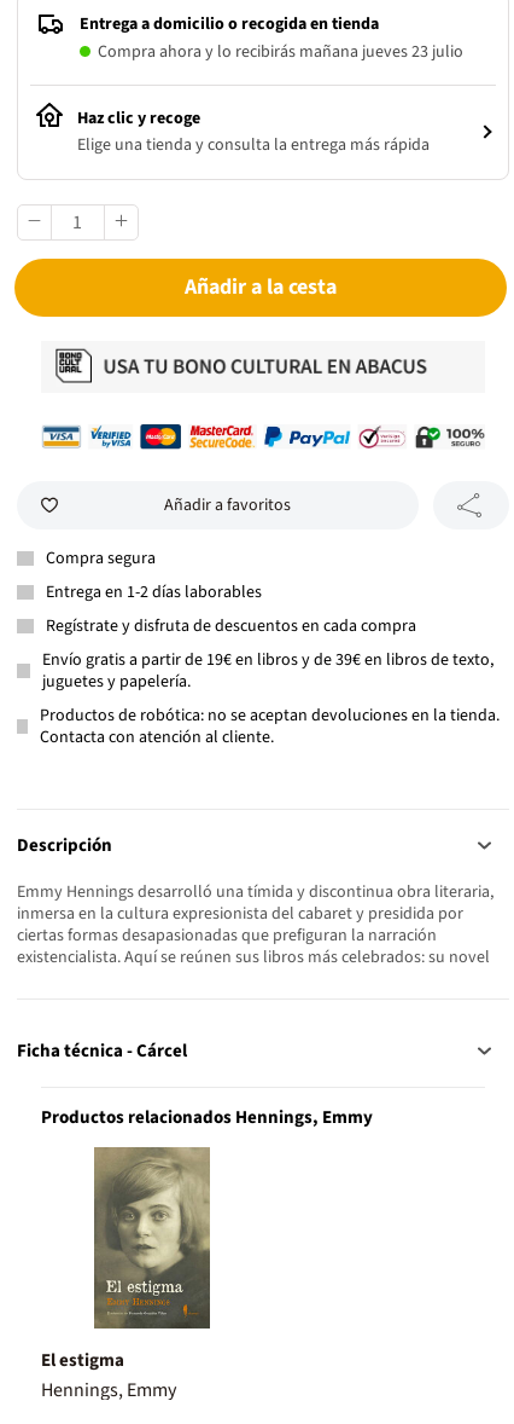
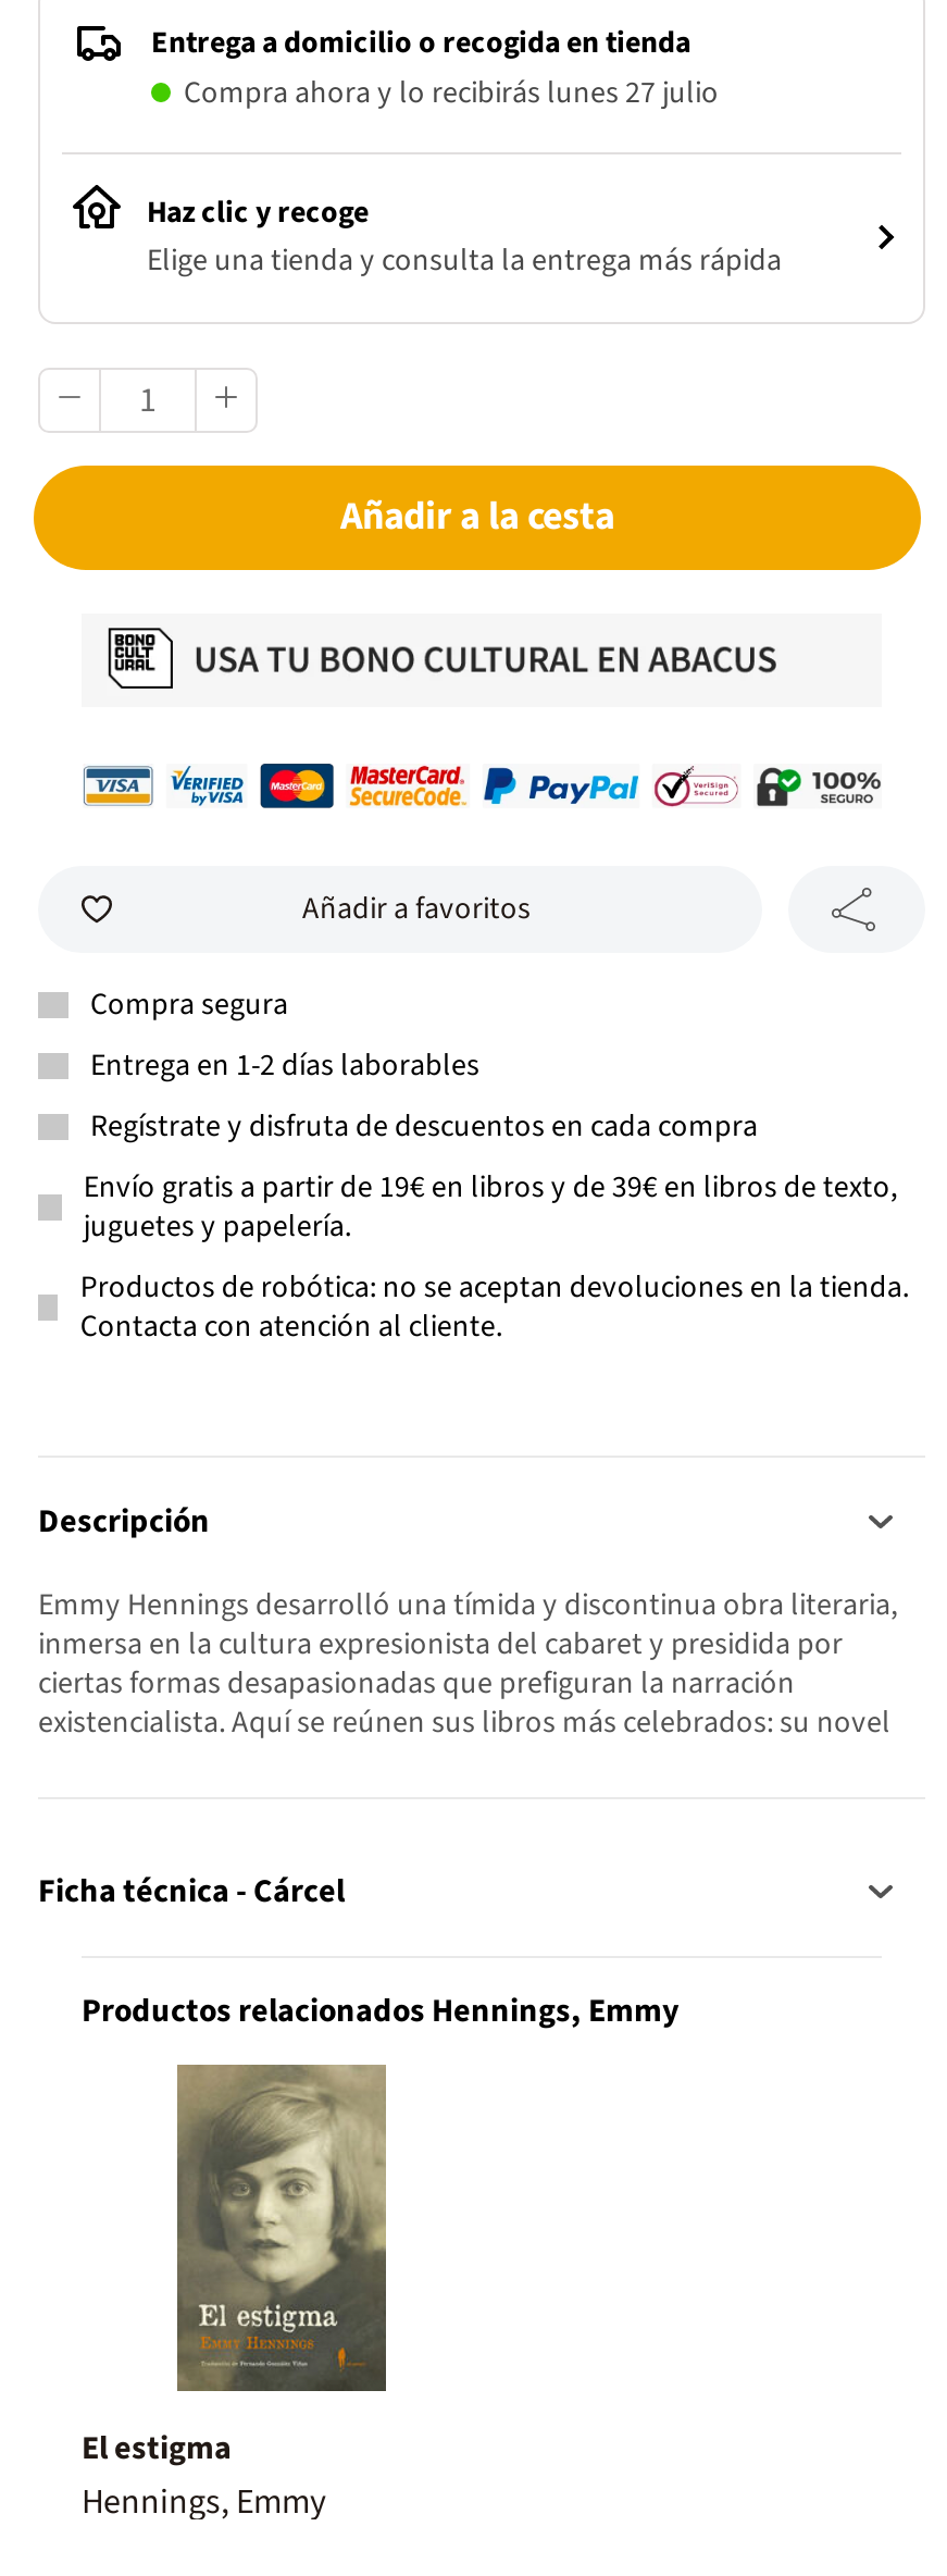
[98,40,463,64] Compra ahora y lo recibirás mañana jueves 23 julio -> [184,71,719,115] Compra ahora y lo recibirás lunes 27 julio

